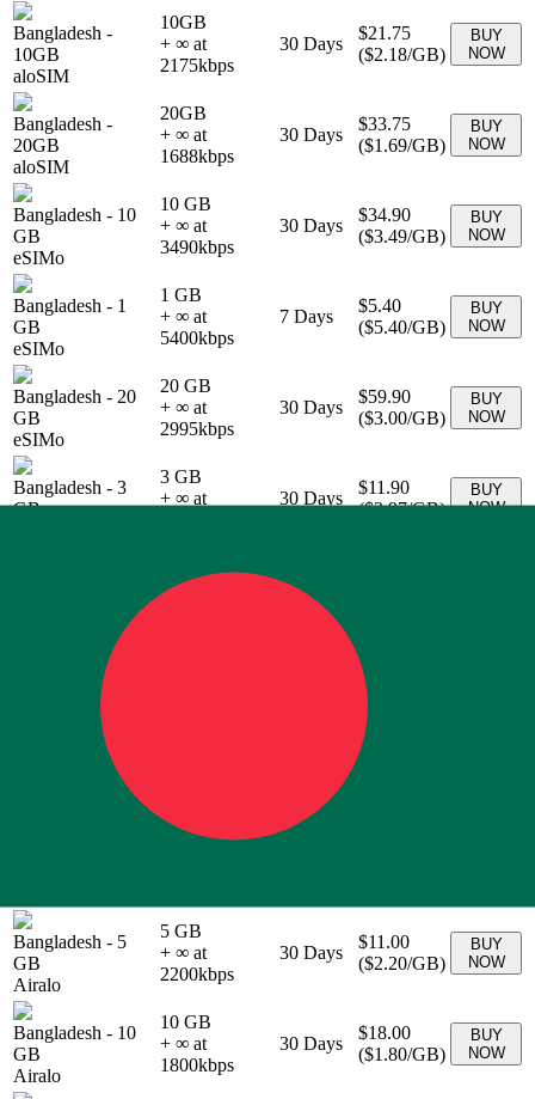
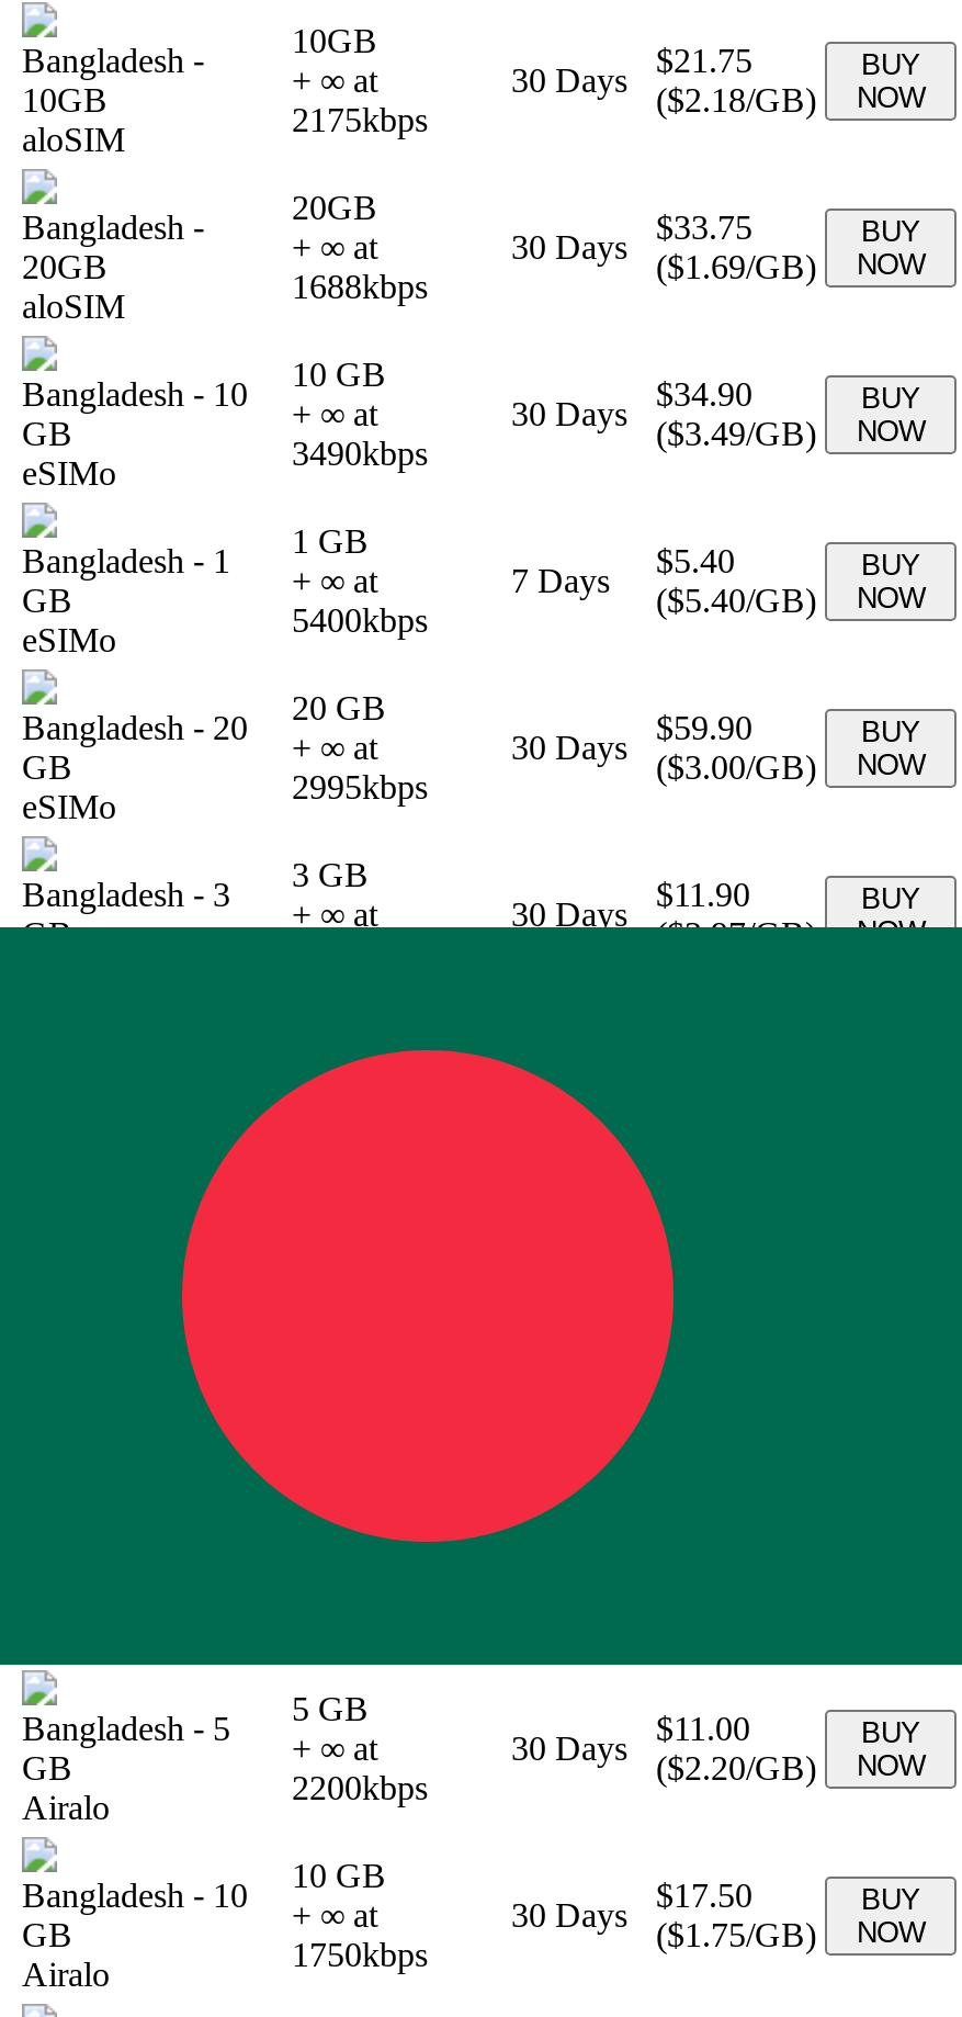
[358,1023,411,1043] $18.00 -> [656,1877,752,1915] $17.50
[358,1044,505,1065] ($1.80/GB) NOW -> [656,1917,925,1954] ($1.75/GB) NOW
[160,1055,234,1075] 1800kbps -> [292,1936,428,1974] 1750kbps

